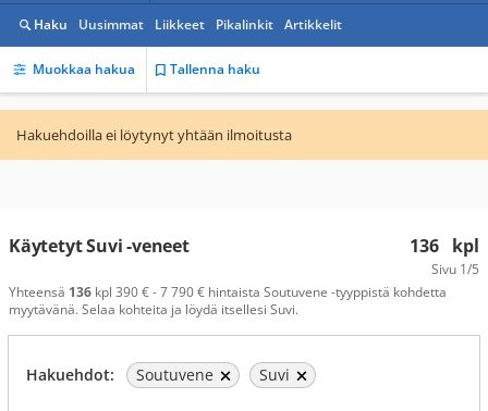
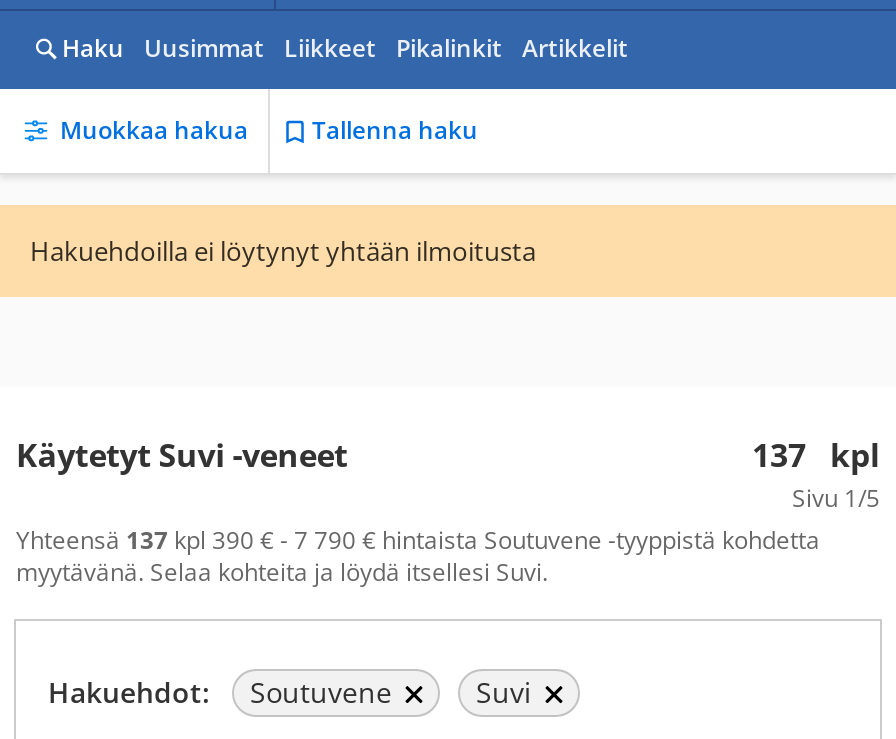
[410,234,479,258] 136 kpl -> [752,433,880,477] 137 kpl
[9,283,447,301] Yhteensä 136 kpl 390 € - 7 790 € hintaista Soutuvene -tyyppistä kohdetta -> [16,523,820,557] Yhteensä 137 kpl 390 € - 7 790 € hintaista Soutuvene -tyyppistä kohdetta

